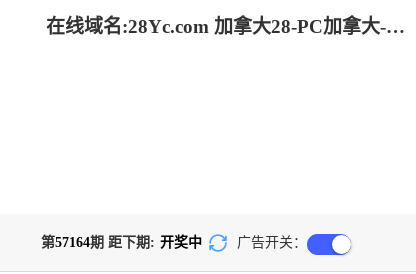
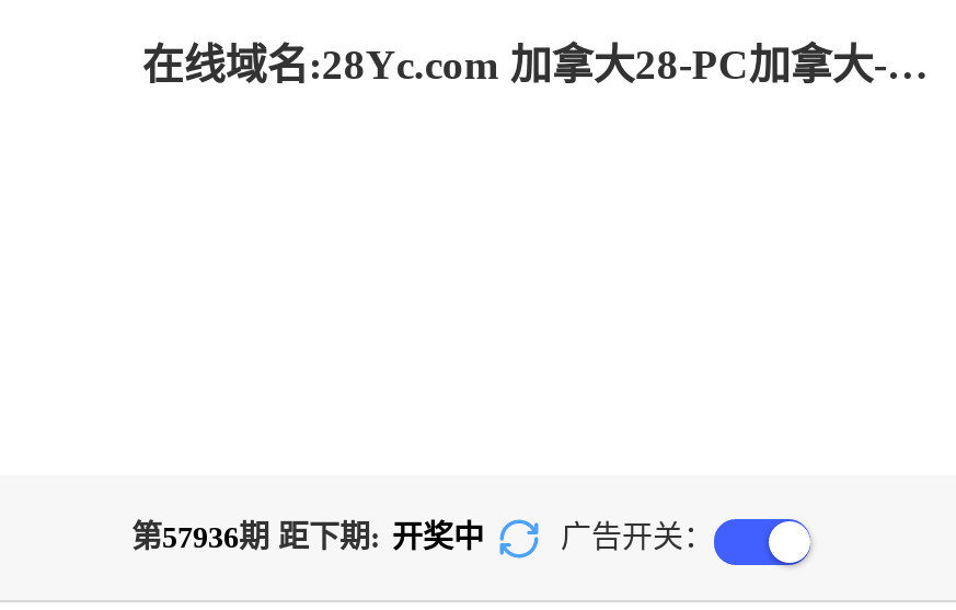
[41,234,202,249] 第57164期 距下期: 开奖中 -> [131,520,484,553] 第57936期 距下期: 开奖中

